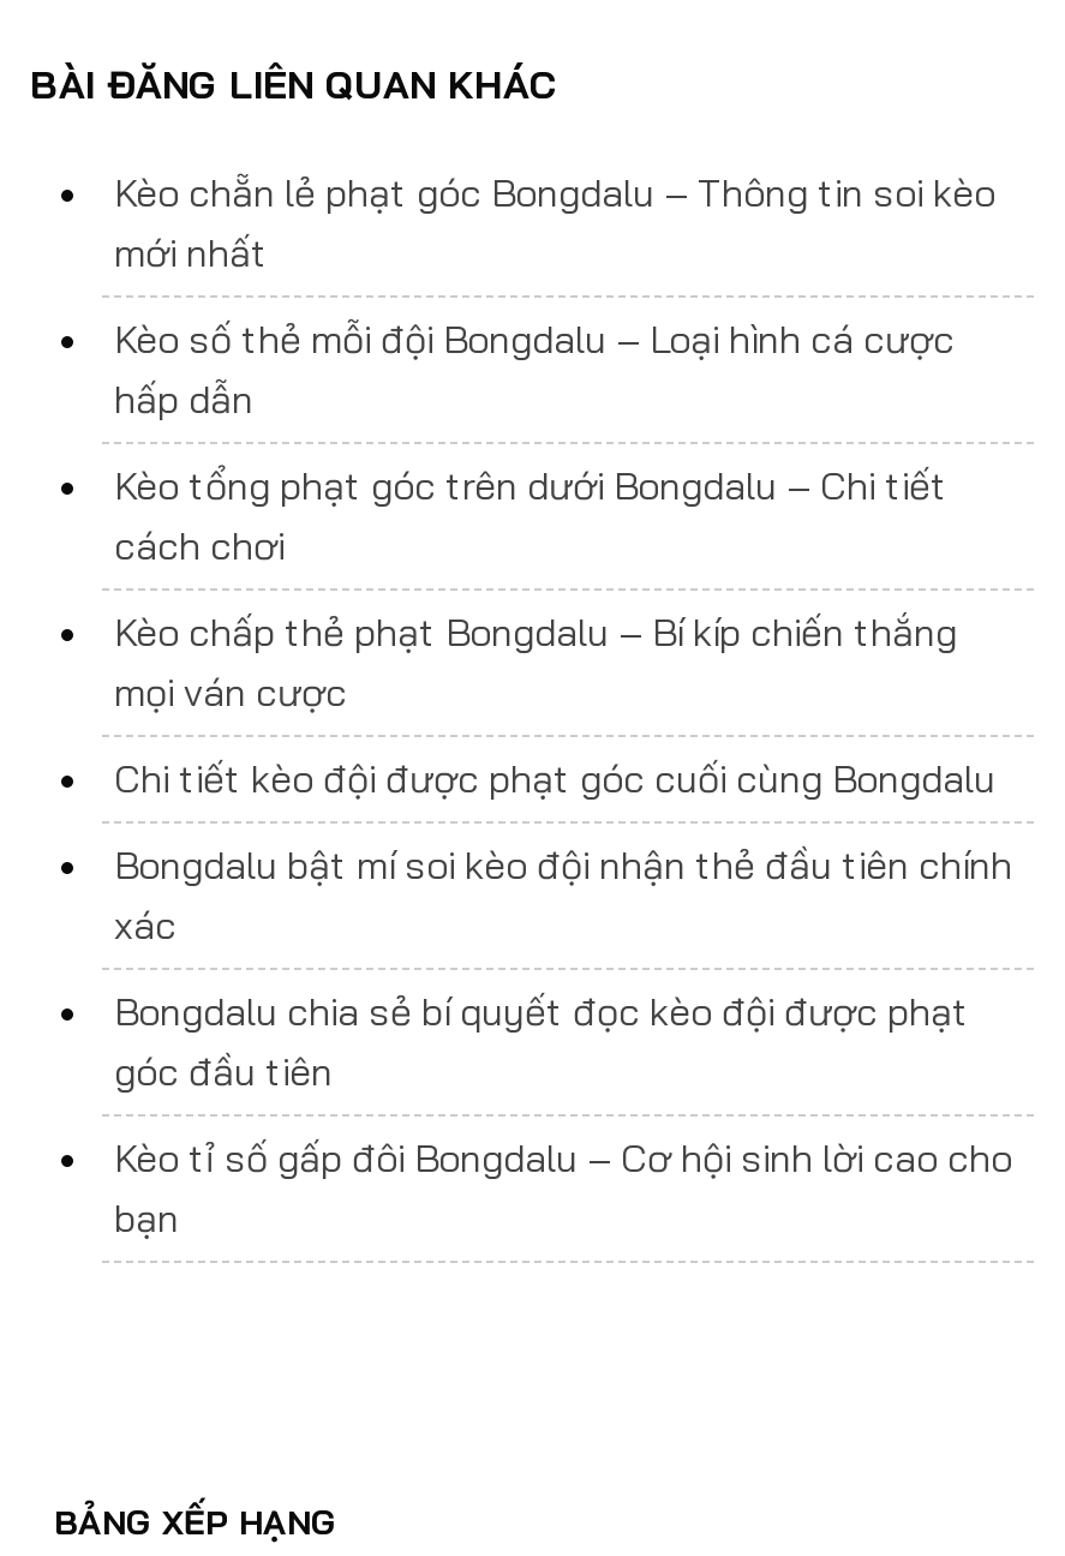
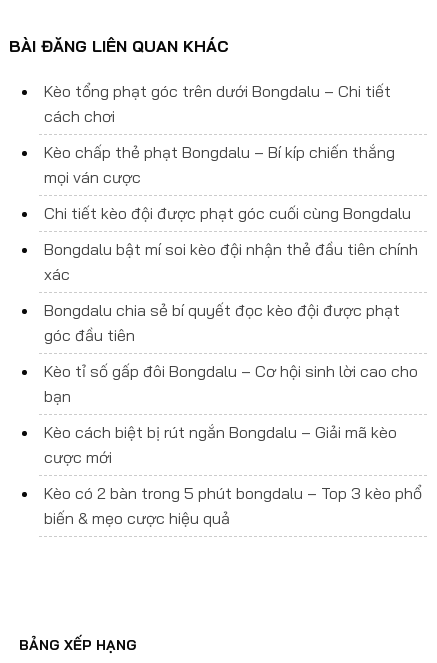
[114,168,995,423] Kèo chẵn lẻ phạt góc Bongdalu – Thông tin soi kèo | mới nhất | Kèo số thẻ mỗi đội Bongdalu – Loại hình cá cược | hấp dẫn -> none
moved [114,461,1012,1242] -> [44,81,418,406]: Kèo tổng phạt góc trên dưới Bongdalu – Chi tiết | cách chơi | Kèo chấp thẻ phạt Bongdalu – Bí kíp chiến thắng | ... | Kèo tỉ số gấp đôi Bongdalu – Cơ hội sinh lời cao cho | bạn
none -> [44,422,422,528] Kèo cách biệt bị rút ngắn Bongdalu – Giải mã kèo | cược mới | Kèo có 2 bàn trong 5 phút bongdalu – Top 3 kèo phổ | biến & mẹo cược hiệu quả

